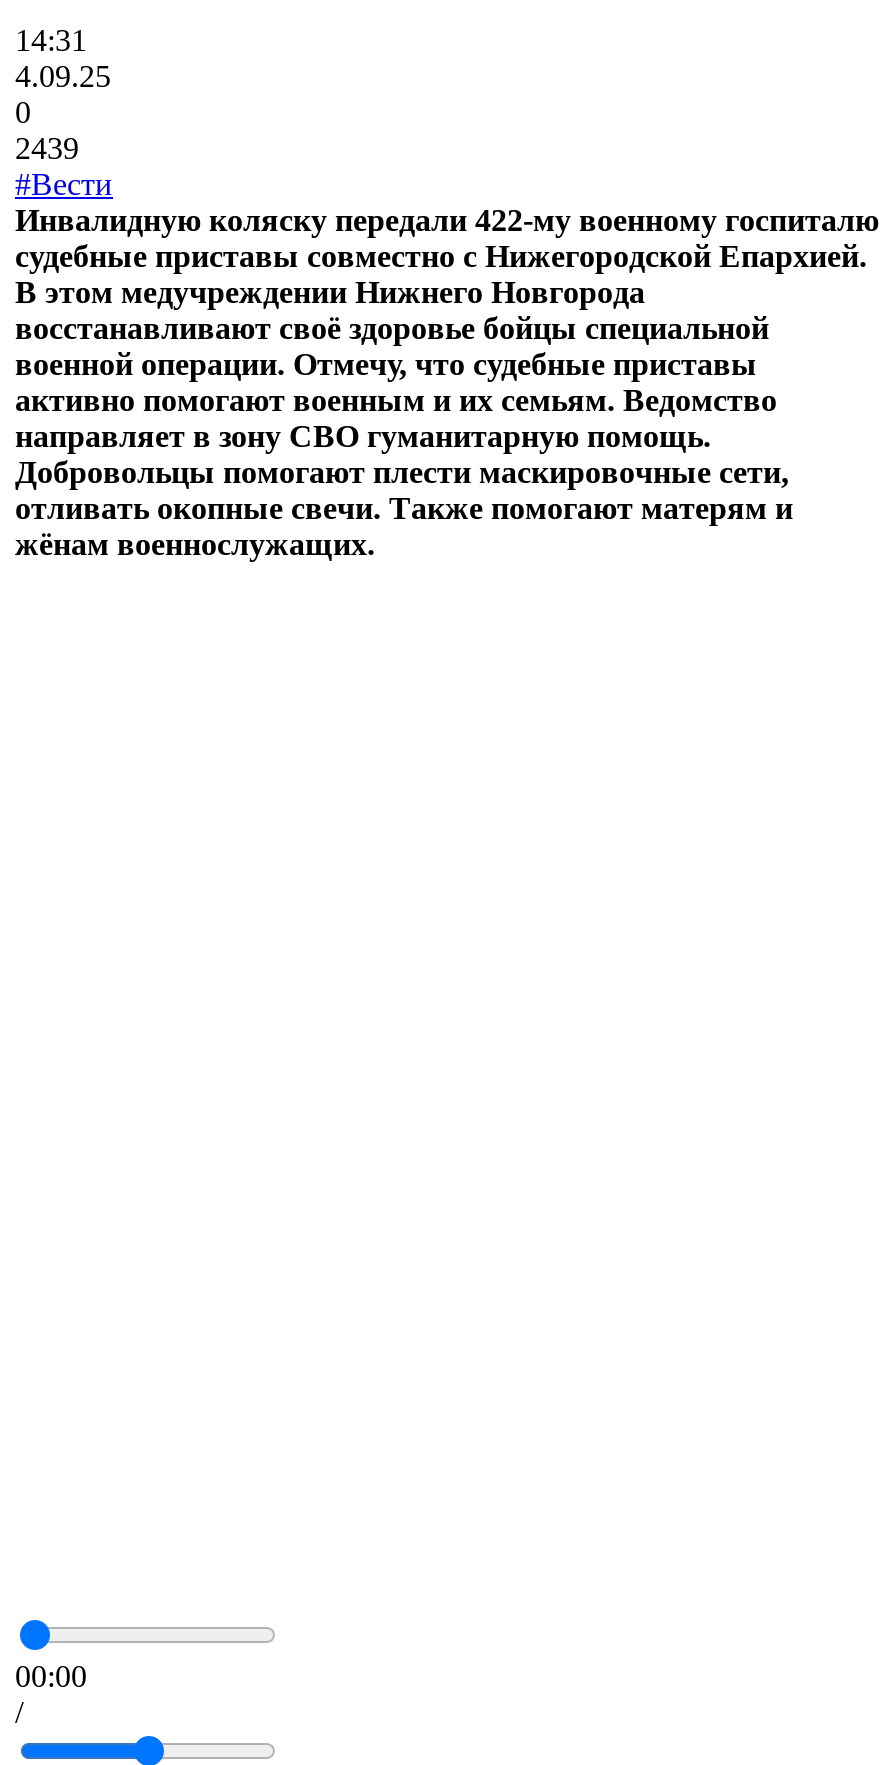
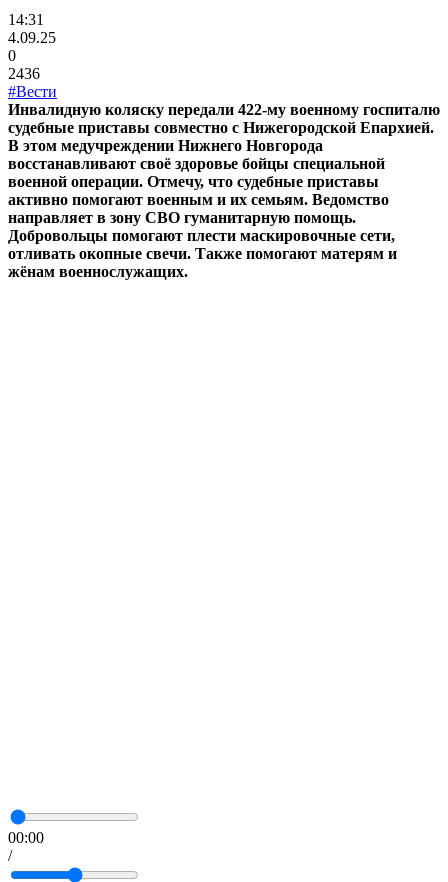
[15,131,79,165] 2439 -> [8,65,40,82] 2436

